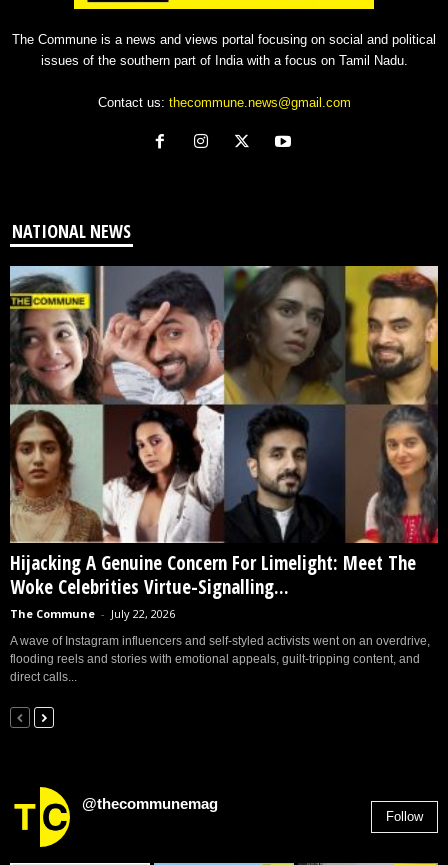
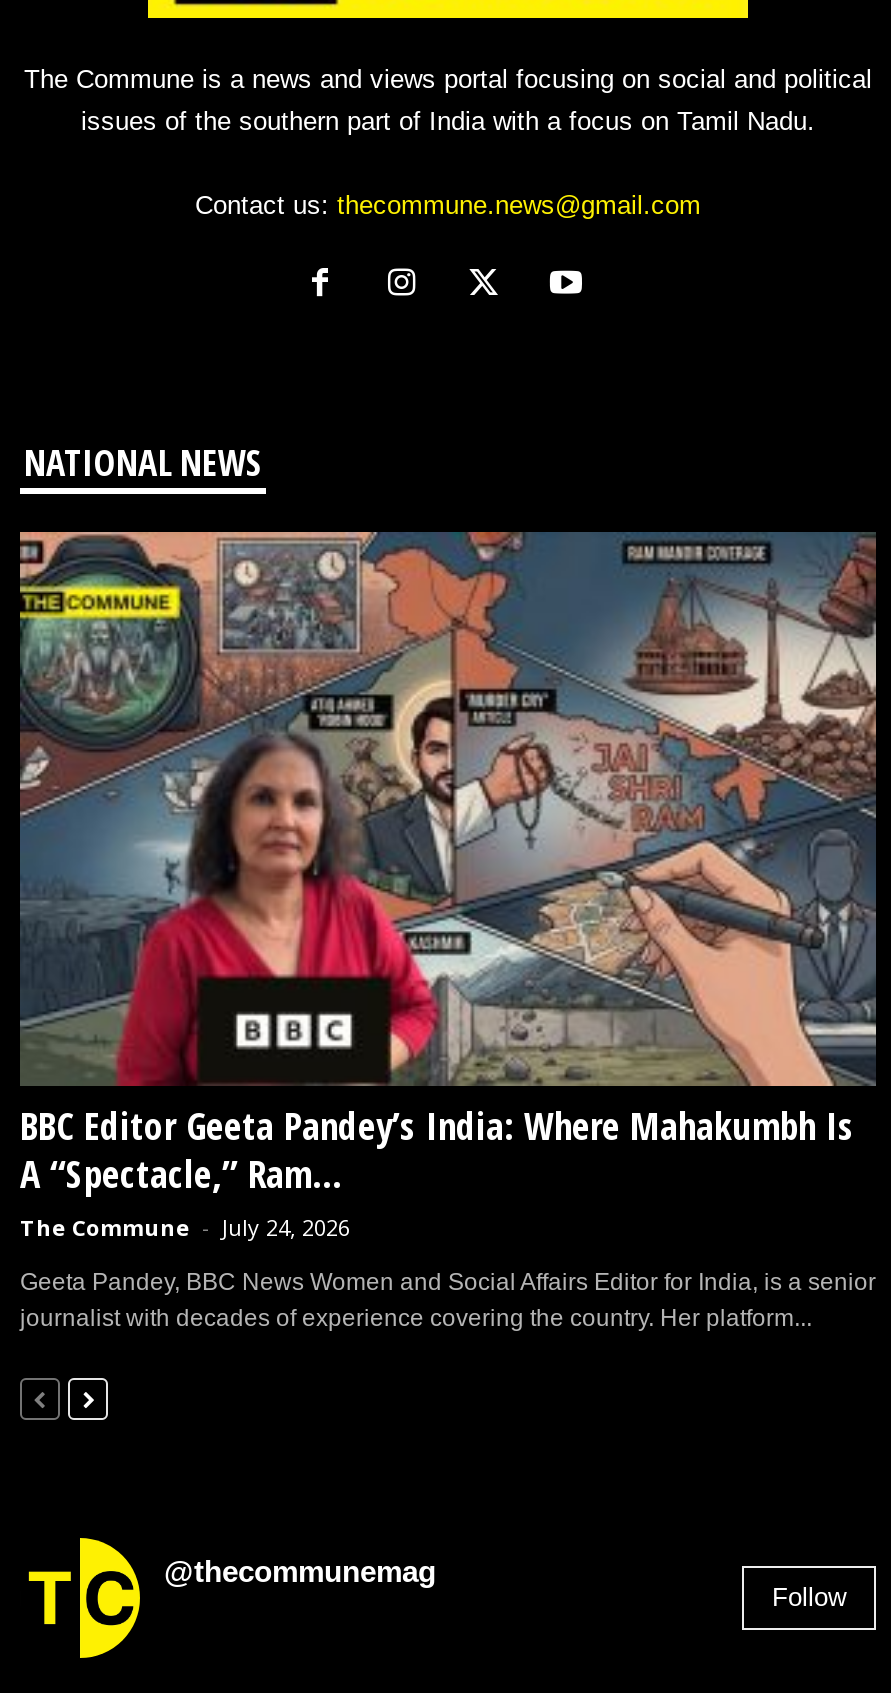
[9,265,439,621] [image] | Hijacking A Genuine Concern For Limelight: Meet The | Woke Celebrities Virtue-Signalling... | The Commune - July 22, 2026 -> [20,530,878,1242] [image] | BBC Editor Geeta Pandey’s India: Where Mahakumbh Is | A “Spectacle,” Ram... | The Commune - July 24, 2026
[10,634,430,684] A wave of Instagram influencers and self-styled activists went on an overdrive, | flooding reels and stories with emotional appeals, guilt-tripping content, and | direct calls... -> [20,1268,876,1332] Geeta Pandey, BBC News Women and Social Affairs Editor for India, is a senior | journalist with decades of experience covering the country. Her platform...

